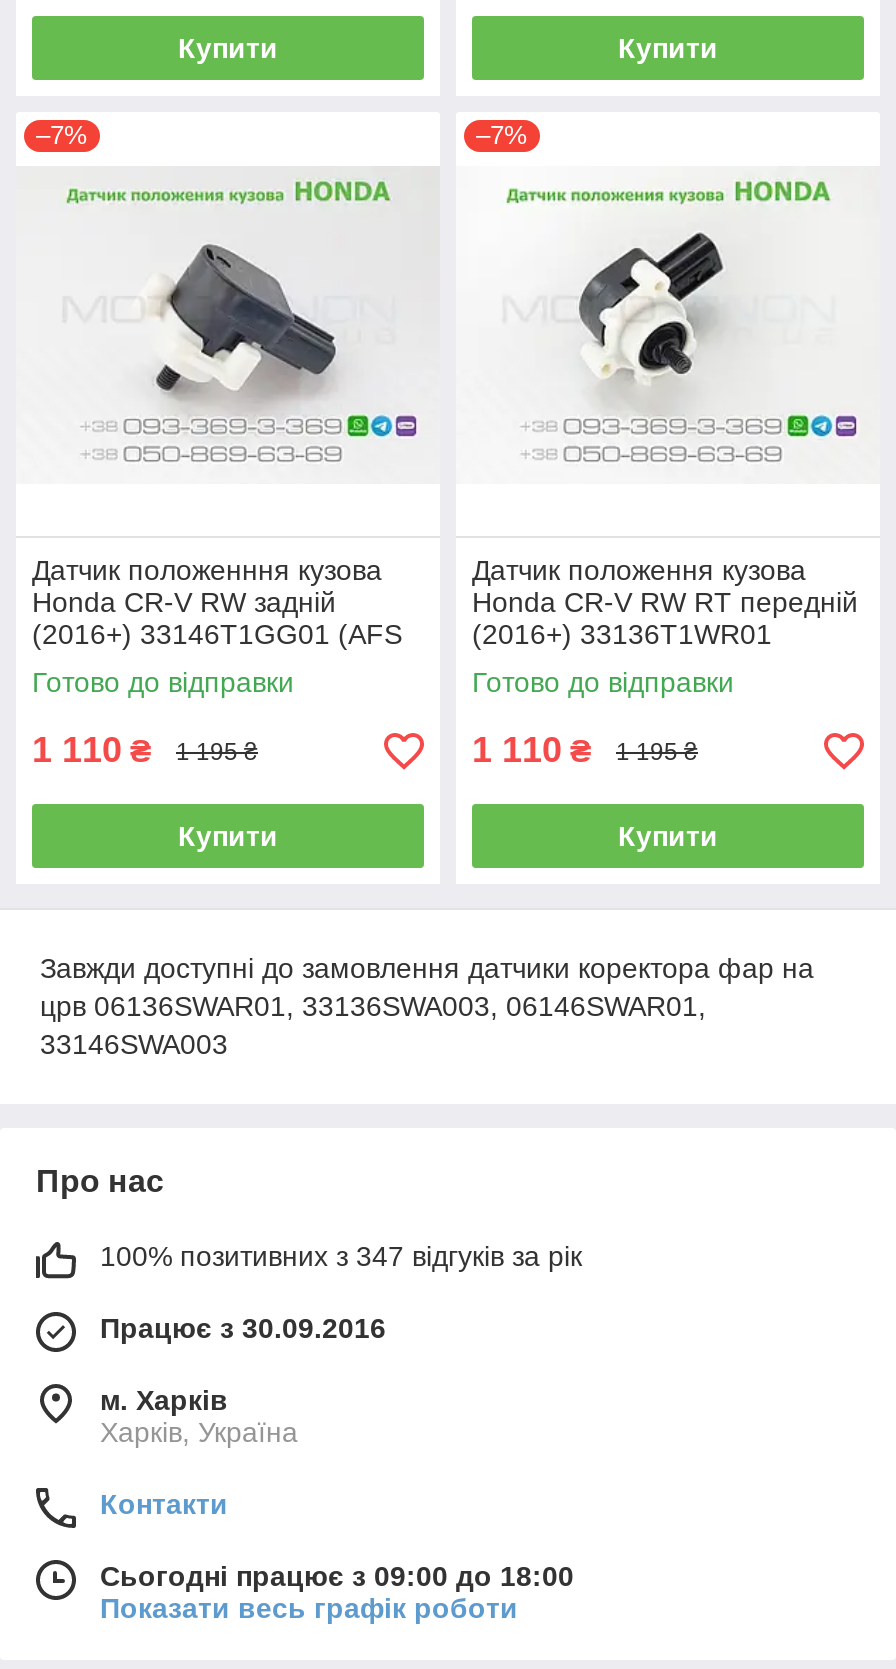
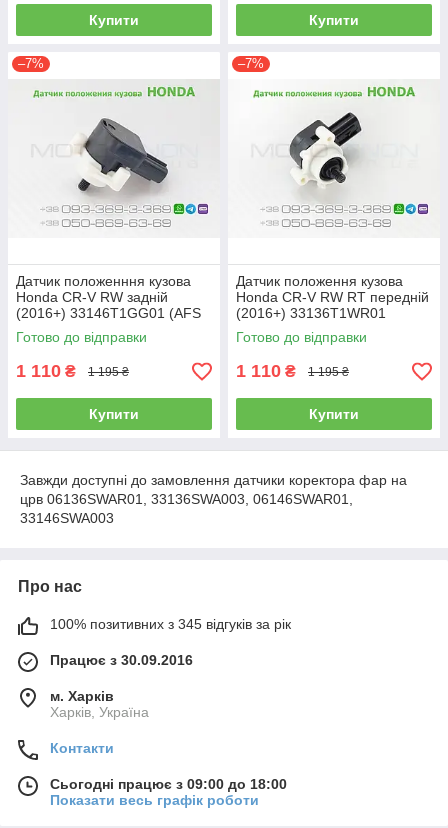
[100,1240,582,1272] 100% позитивних з 347 відгуків за рік -> [50,616,291,632] 100% позитивних з 345 відгуків за рік

